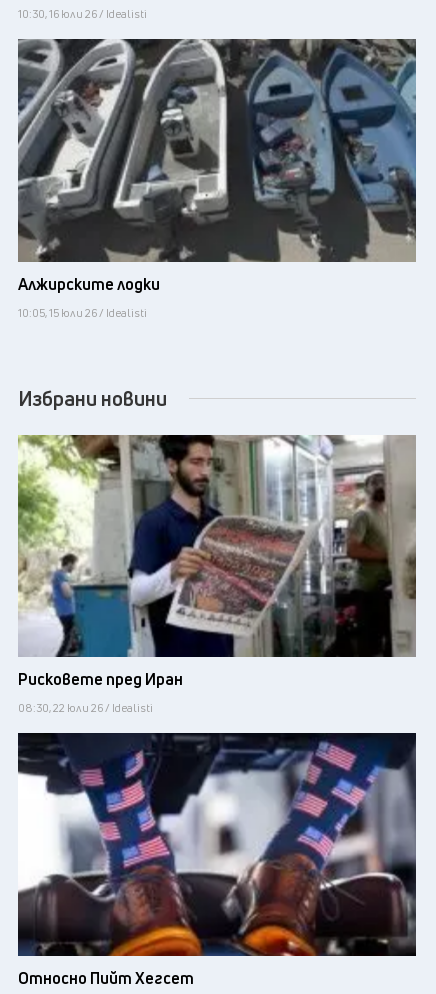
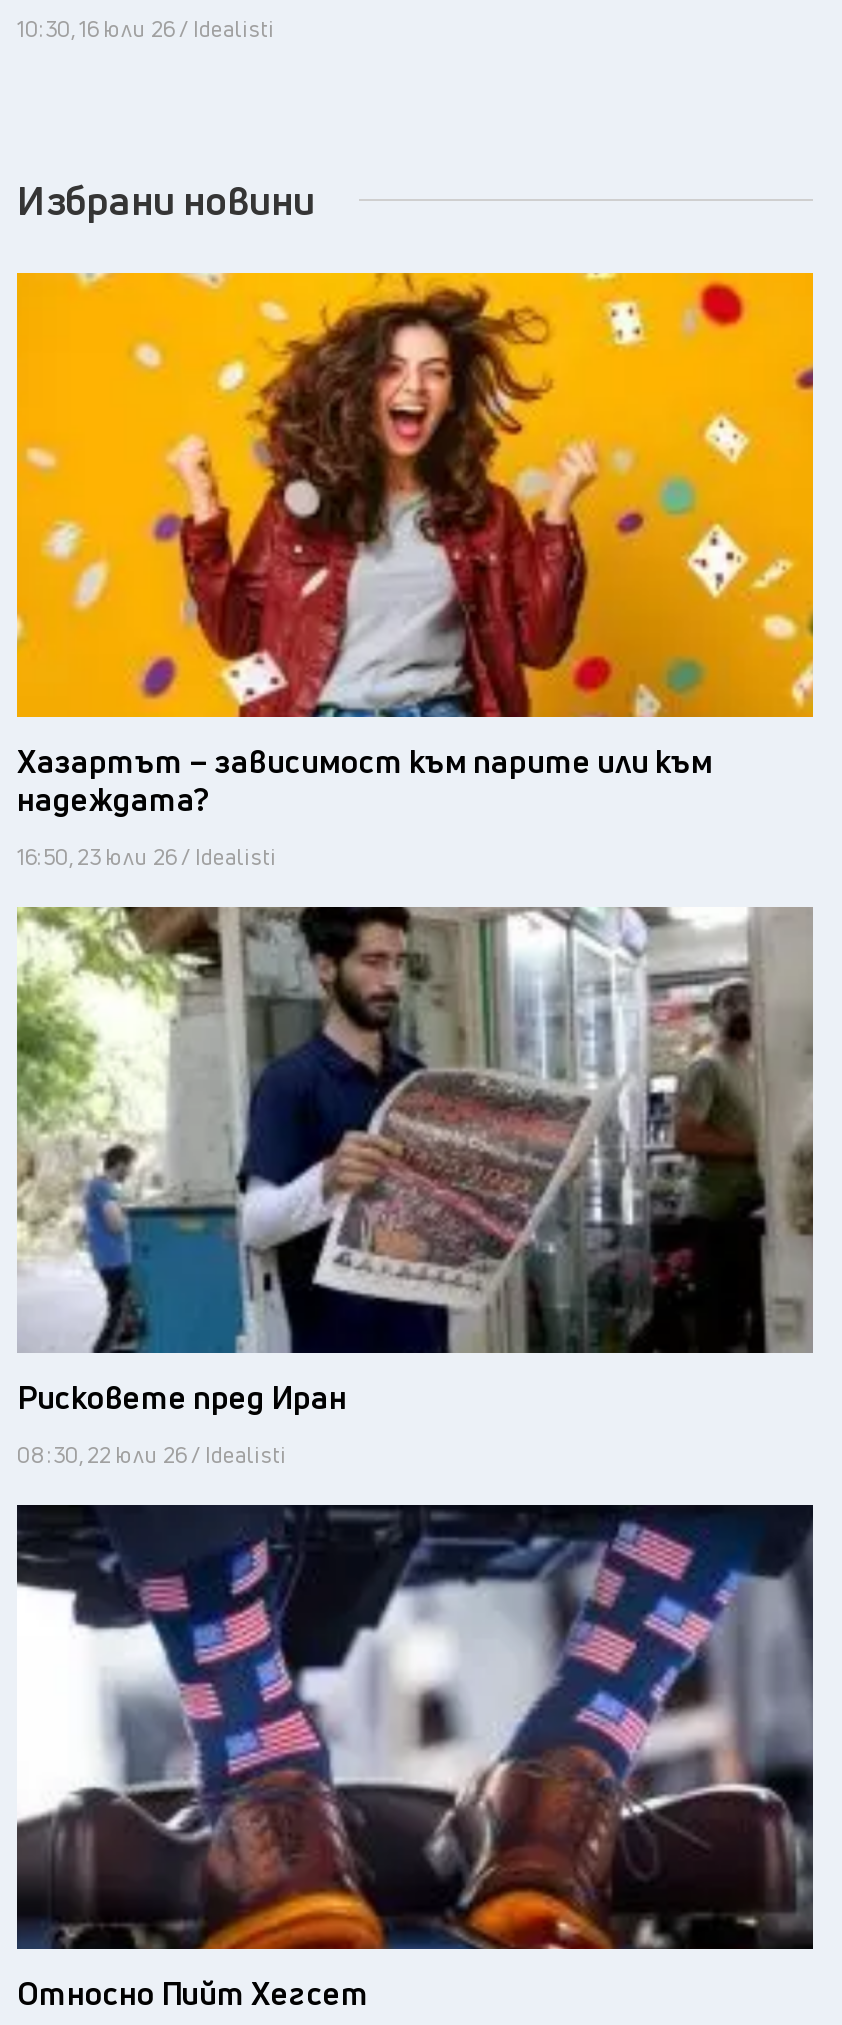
[17,38,417,263] [image] -> [15,270,815,720] [image]
[18,273,160,320] Алжирските лодки | 10:05, 15 юли 26 / Idealisti -> none
moved [18,385,167,412] -> [17,173,315,227]: Избрани новини
none -> [17,740,713,872] Хазартът – зависимост към парите или към | надеждата? | 16:50, 23 юли 26 / Idealisti

